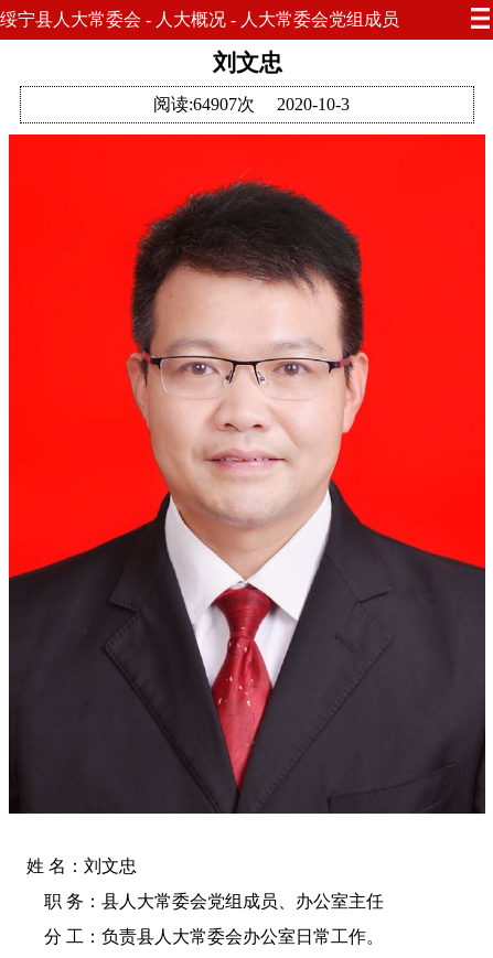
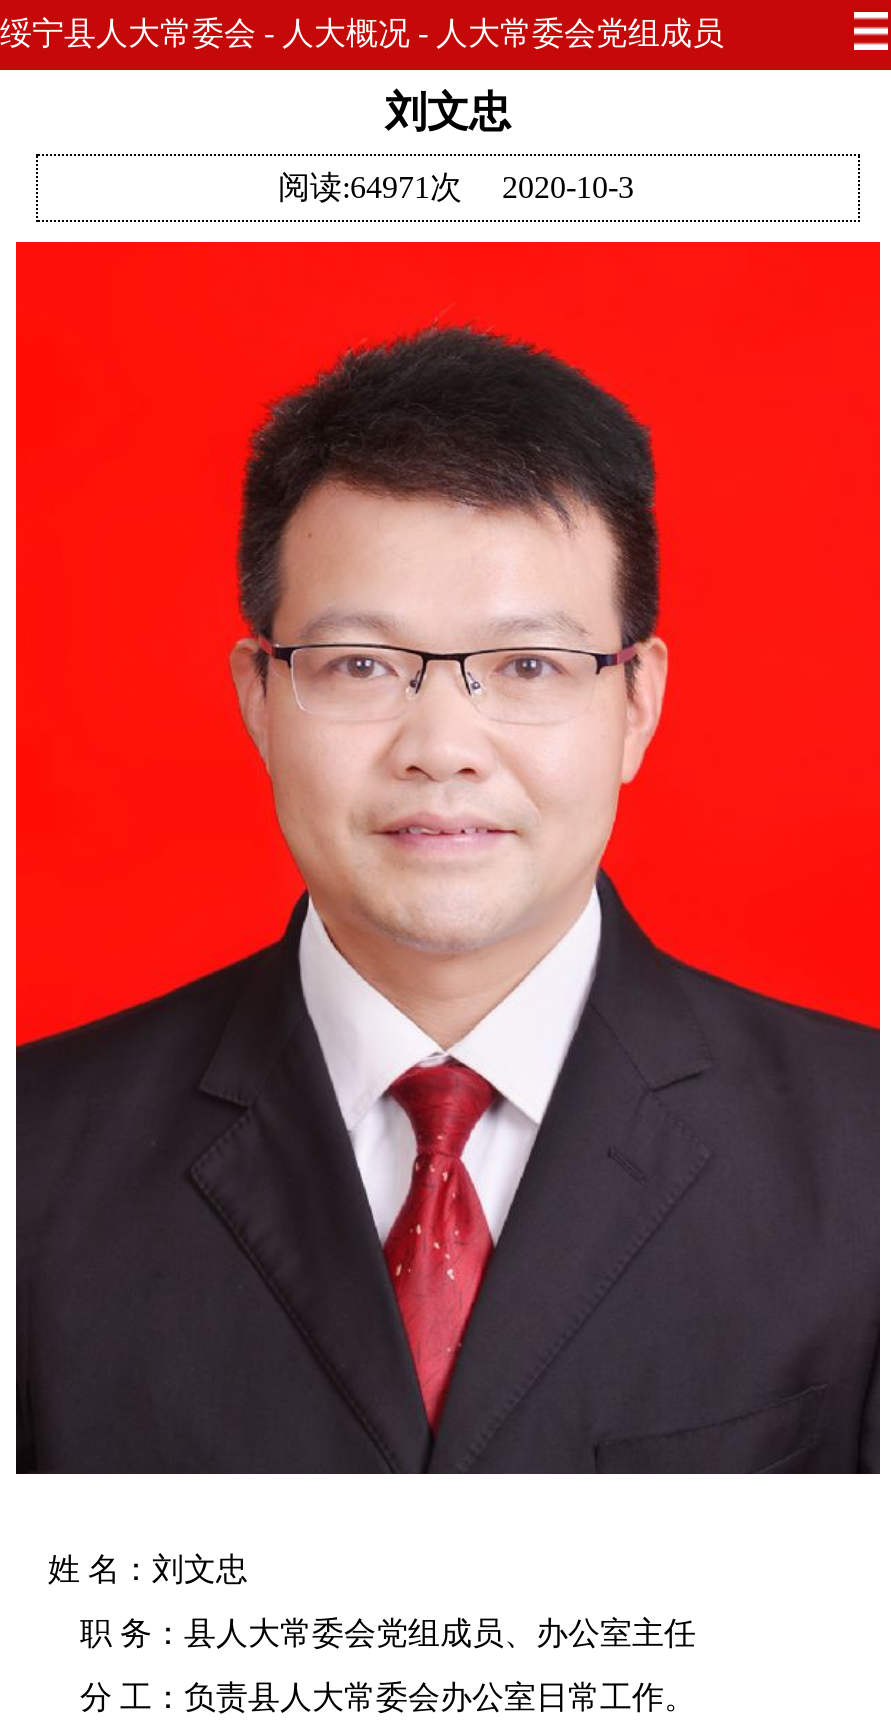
[153,95,350,114] 阅读:64907次 2020-10-3 -> [278,170,634,204] 阅读:64971次 2020-10-3

